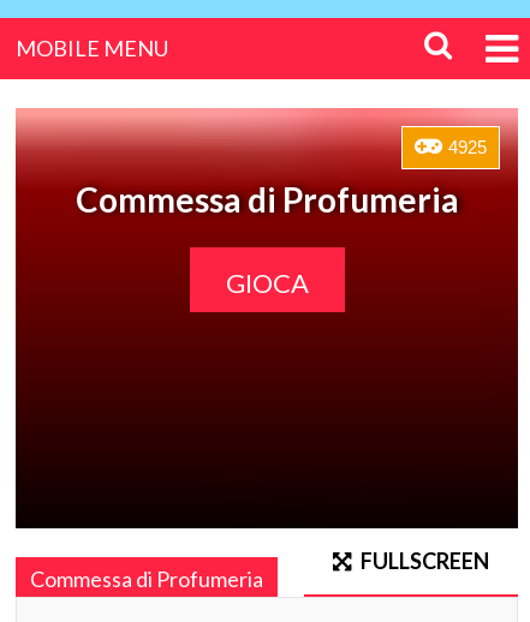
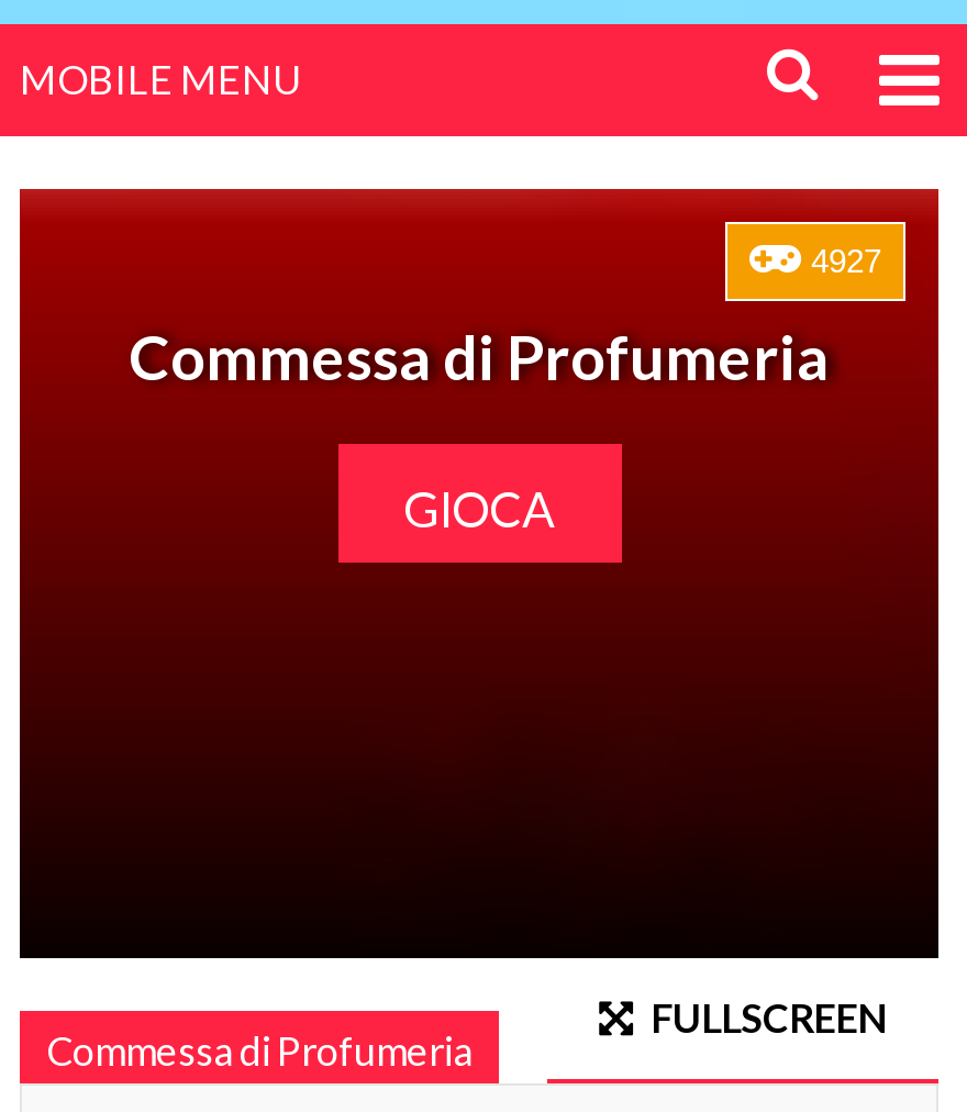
[448,137,487,157] 4925 -> [811,242,881,279] 4927

